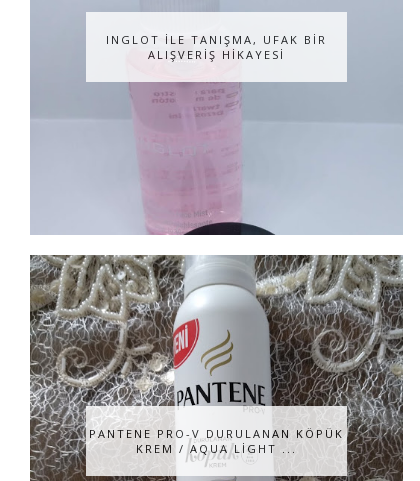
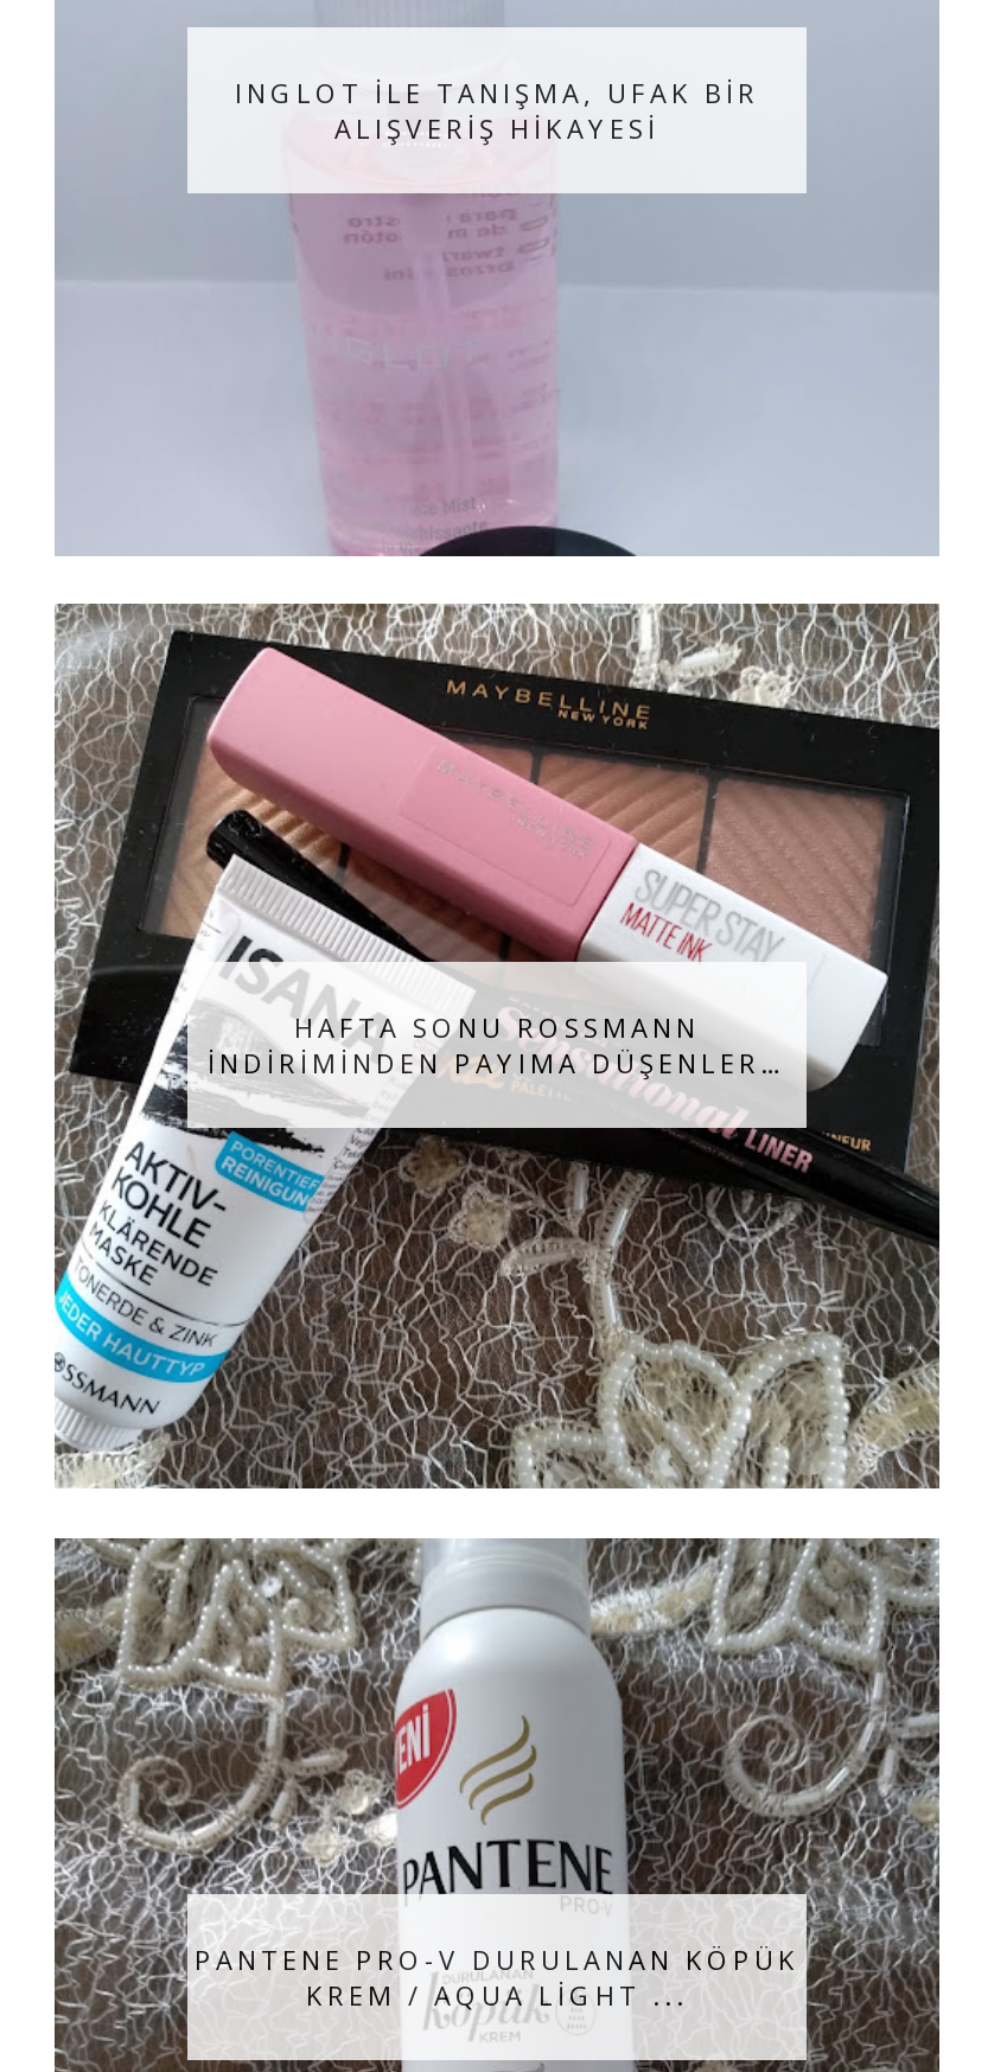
none -> [55,604,939,1491] [image] | HAFTA SONU ROSSMANN | İNDİRİMİNDEN PAYIMA DÜŞENLER…

